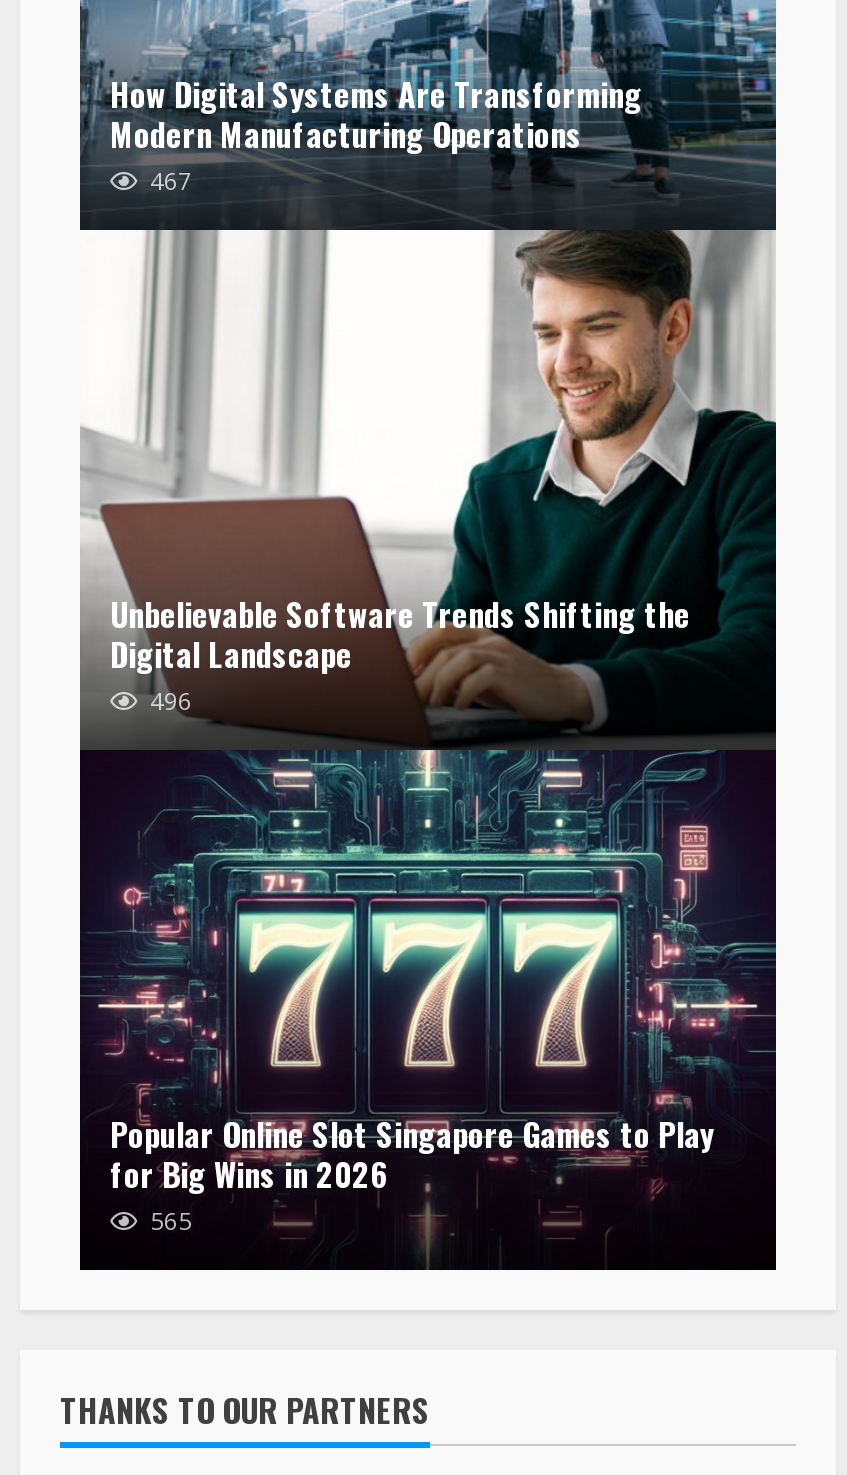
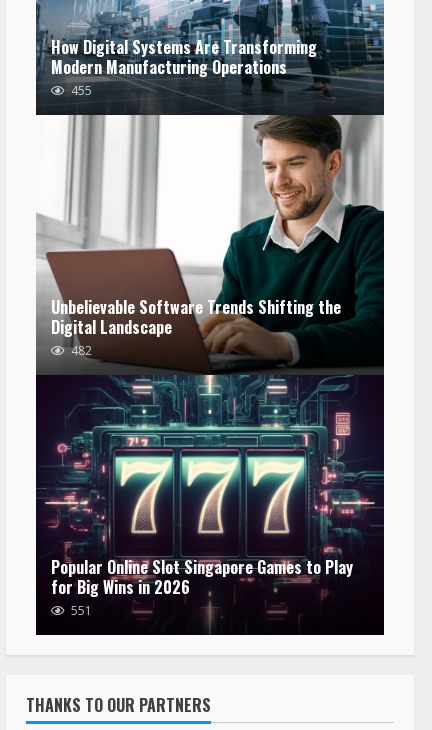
[150,165,192,199] 467 -> [71,82,92,99] 455
[150,685,192,719] 496 -> [71,342,92,359] 482
[150,1205,192,1239] 565 -> [71,602,92,619] 551

